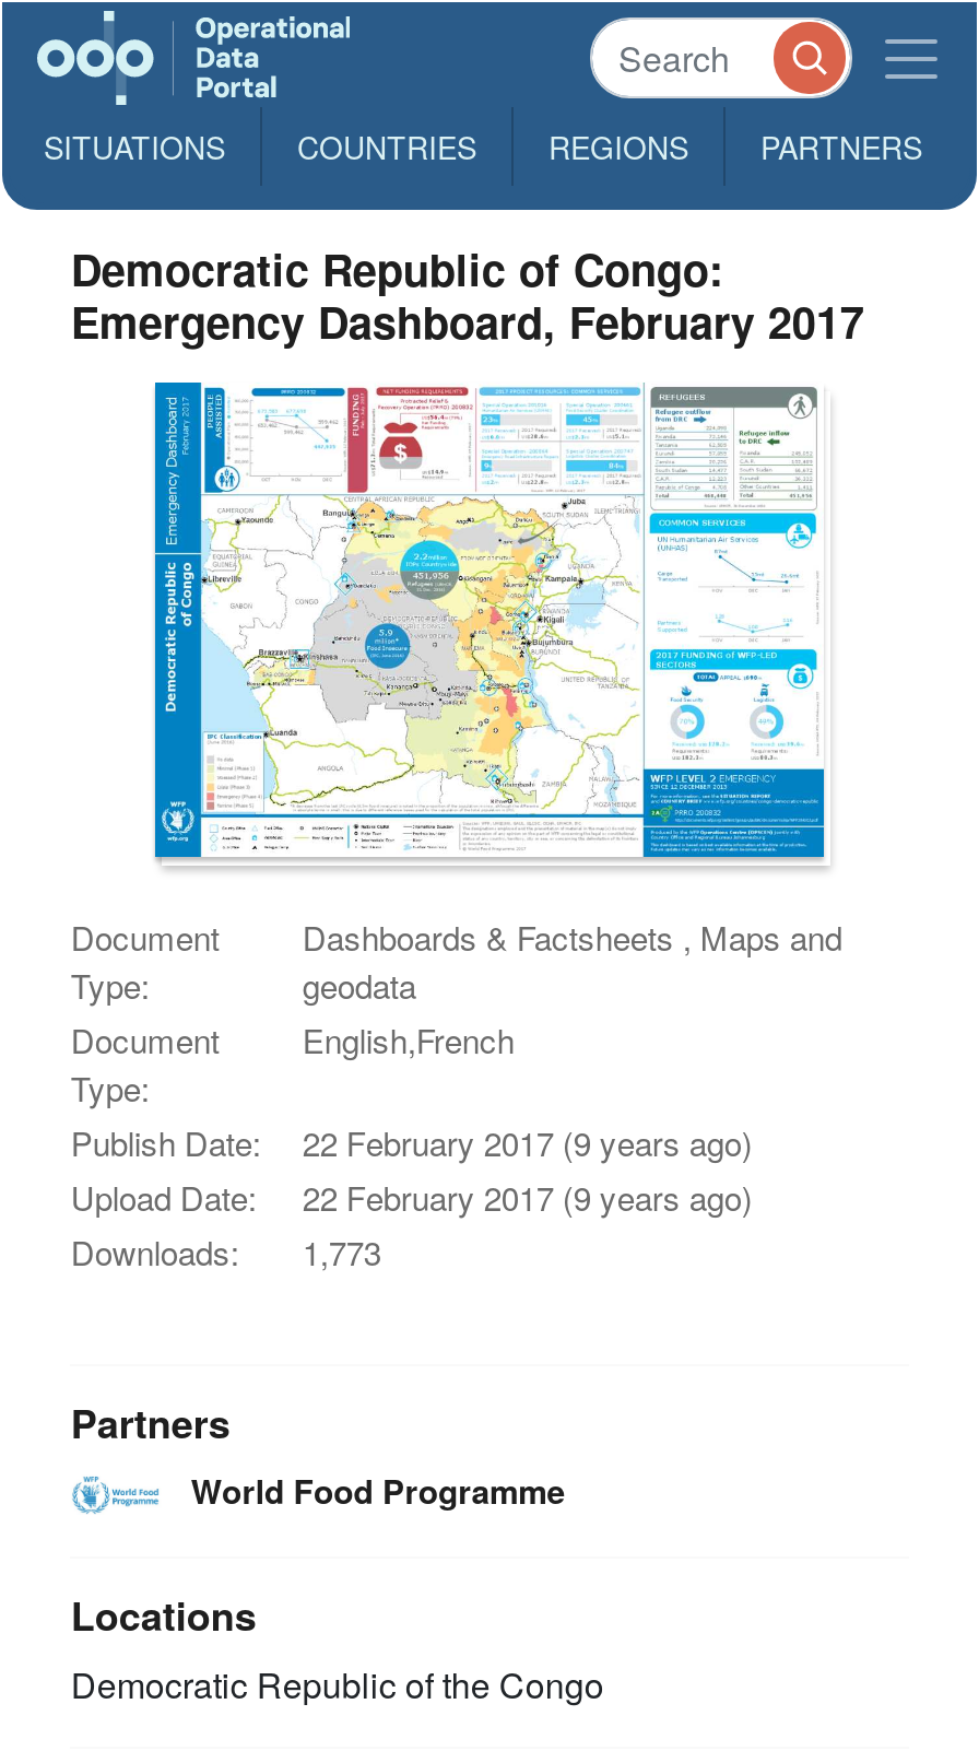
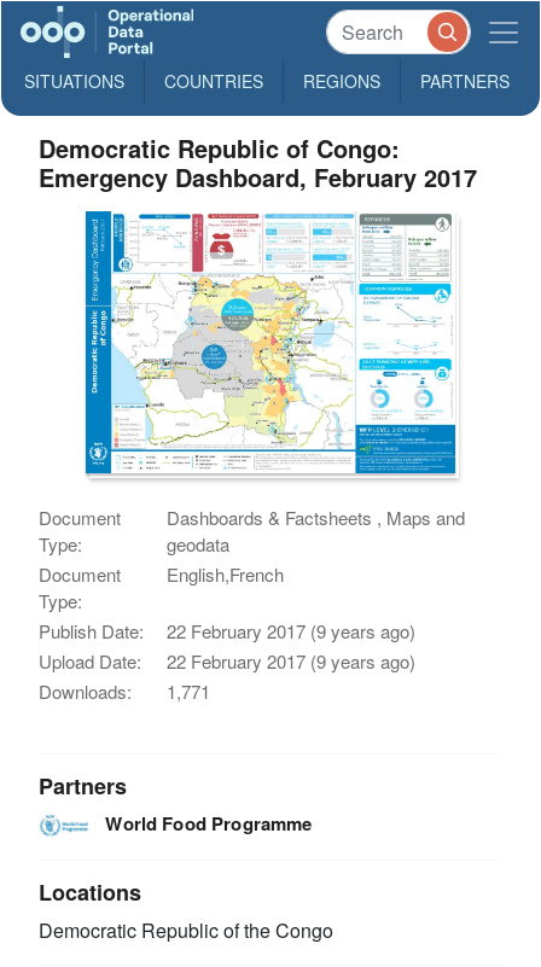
[71,1229,381,1275] Downloads: 1,773 -> [39,679,210,704] Downloads: 1,771

